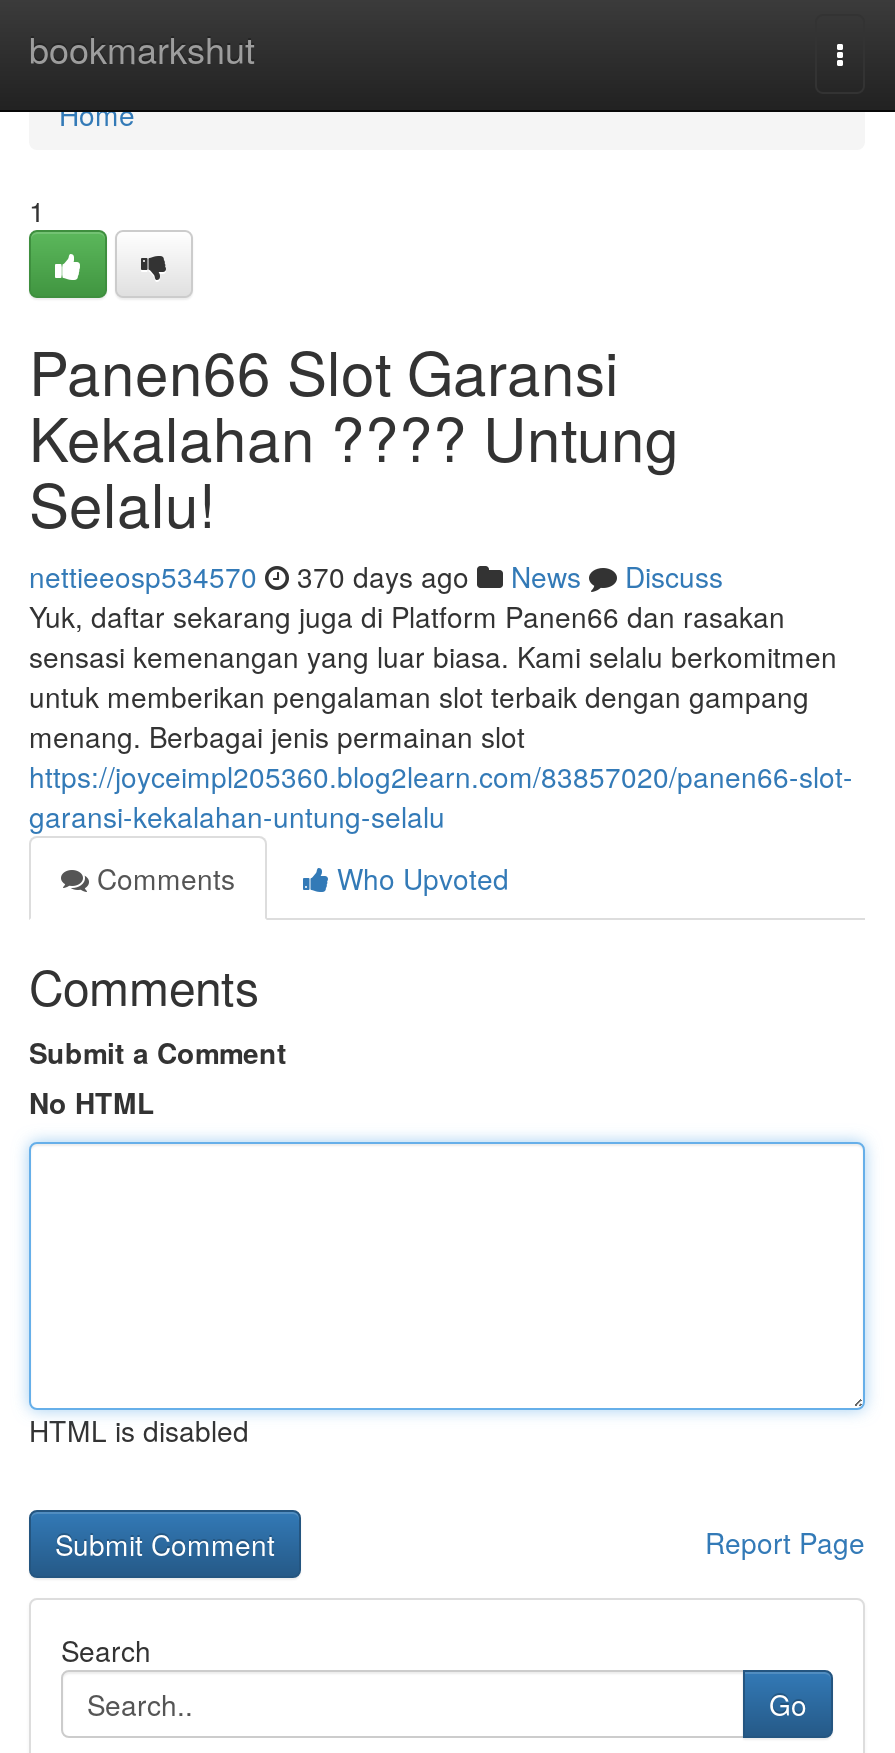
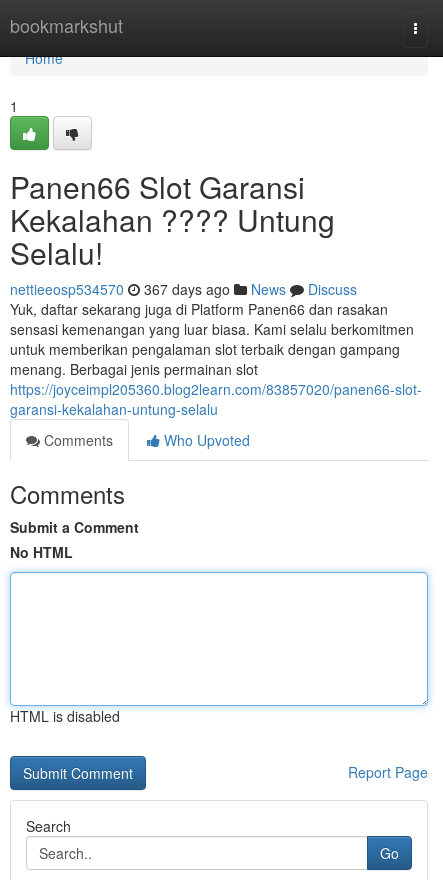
[29,556,723,596] nettieeosp534570 370 days ago News Discuss -> [10,279,357,299] nettieeosp534570 367 days ago News Discuss

